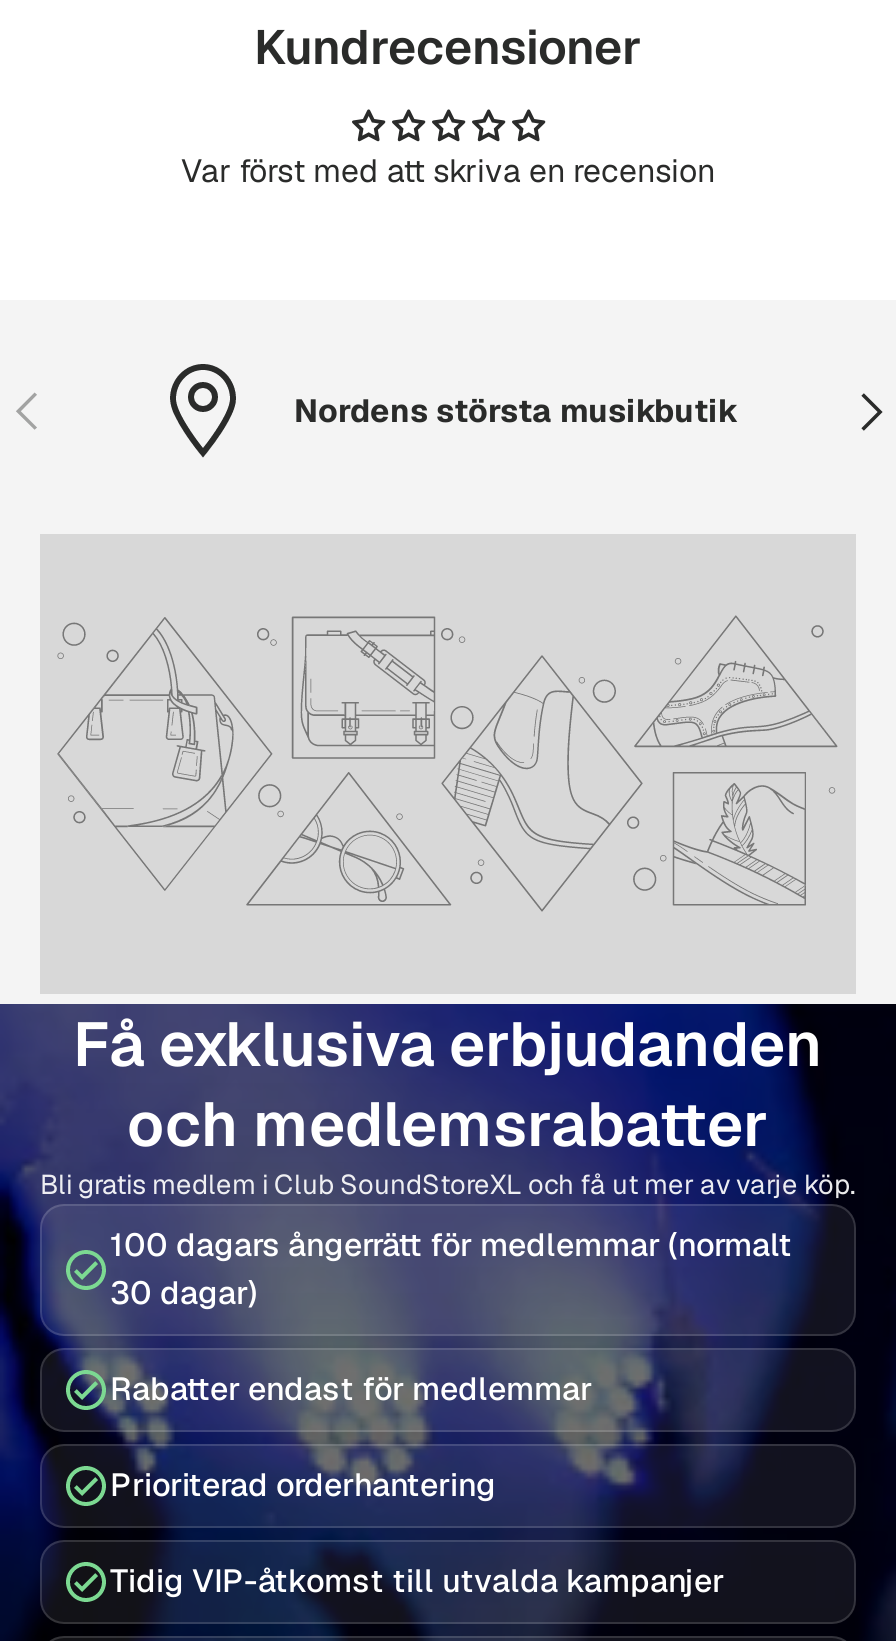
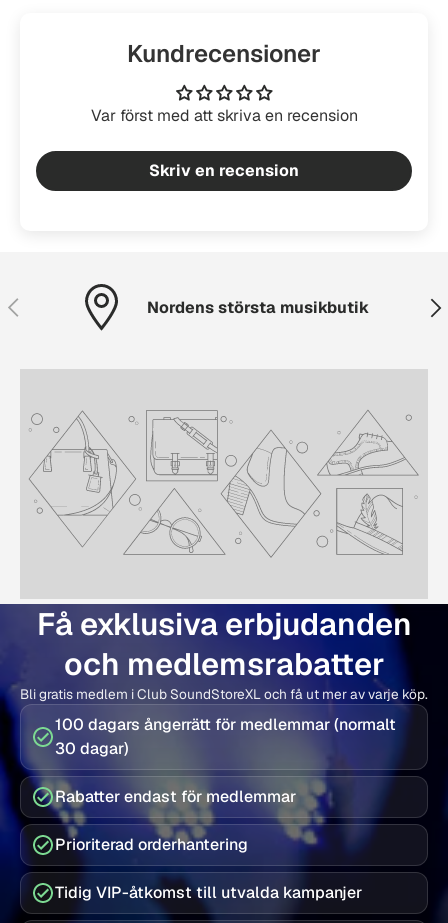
none -> [149,160,299,181] Skriv en recension

